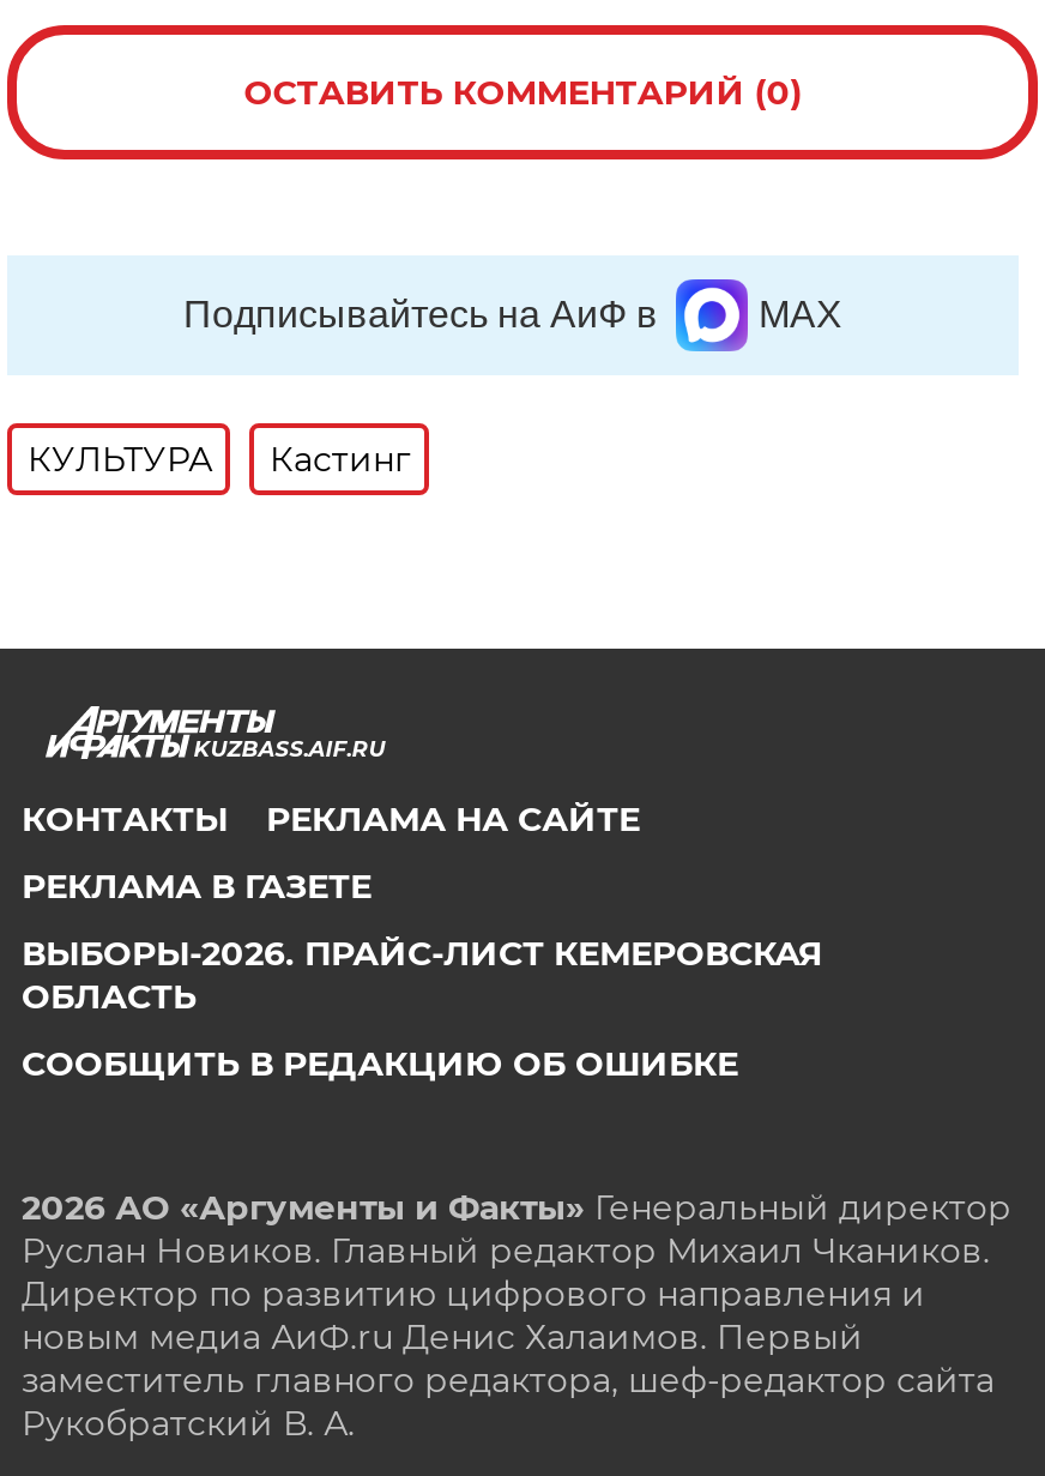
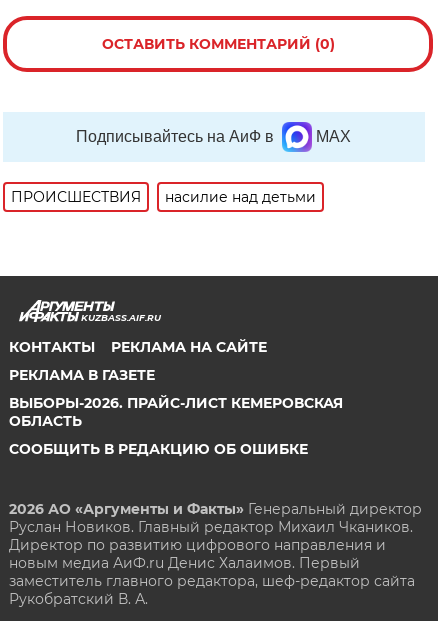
[27,437,411,481] КУЛЬТУРА | Кастинг -> [11,188,316,206] ПРОИСШЕСТВИЯ | насилие над детьми

